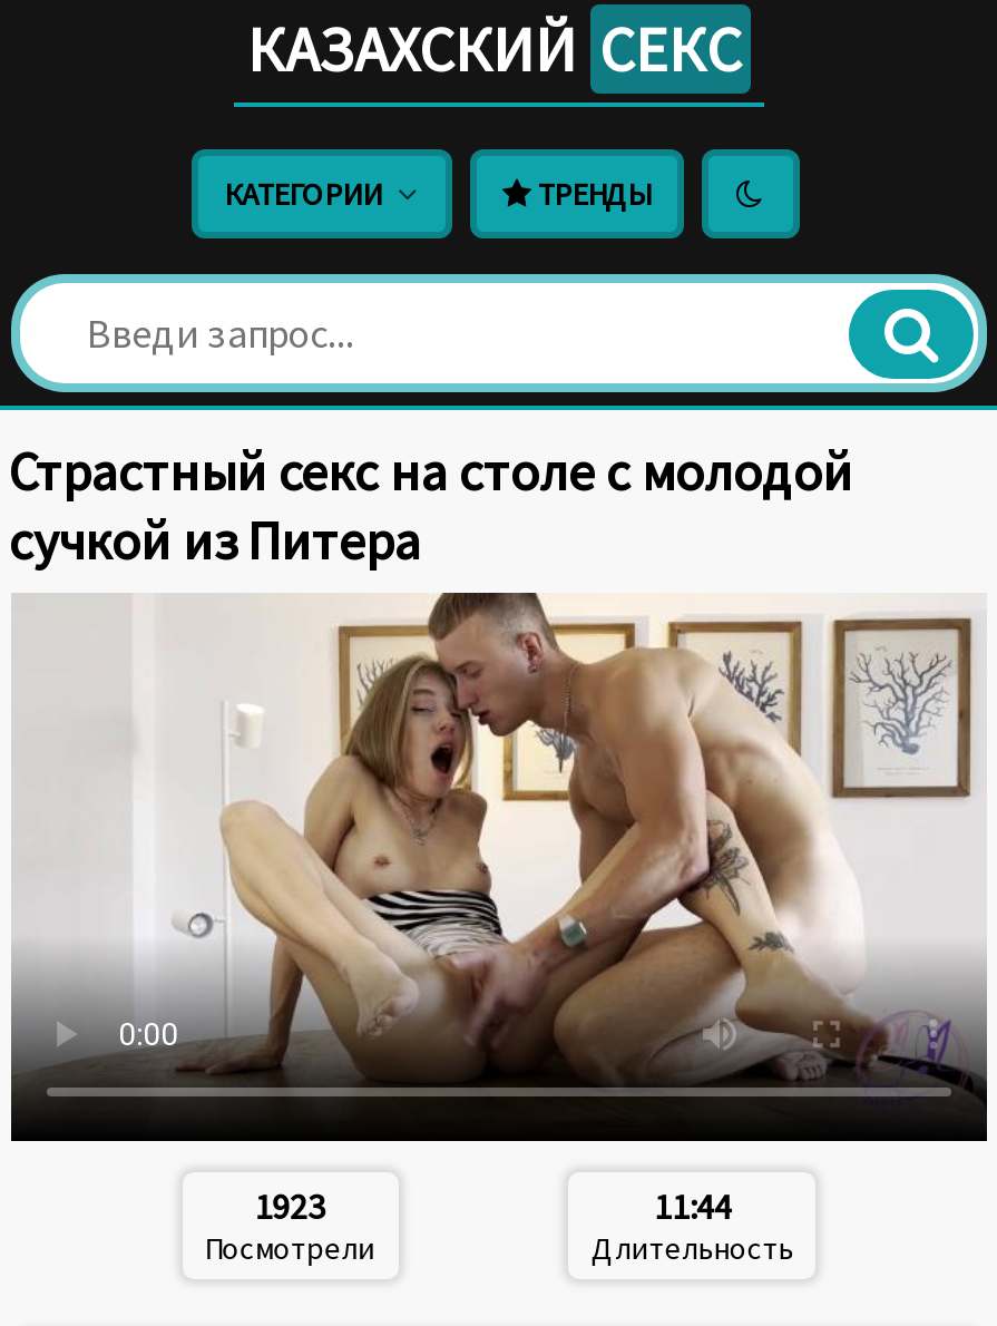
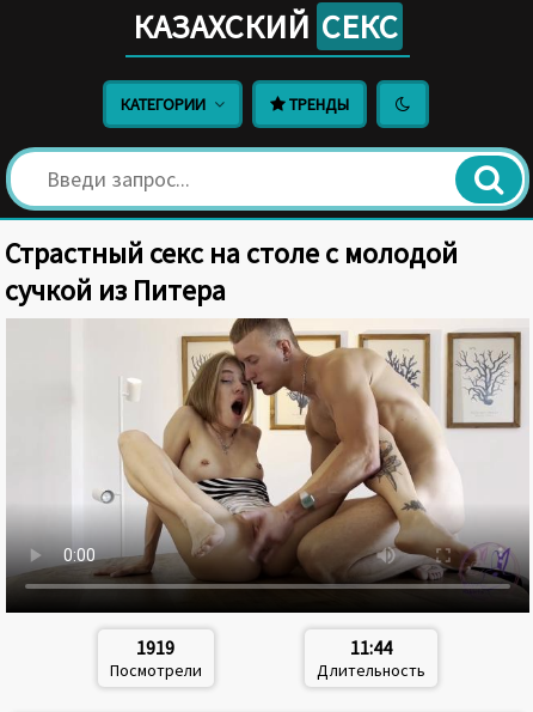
[254,1184,326,1229] 1923 -> [136,636,175,660] 1919

